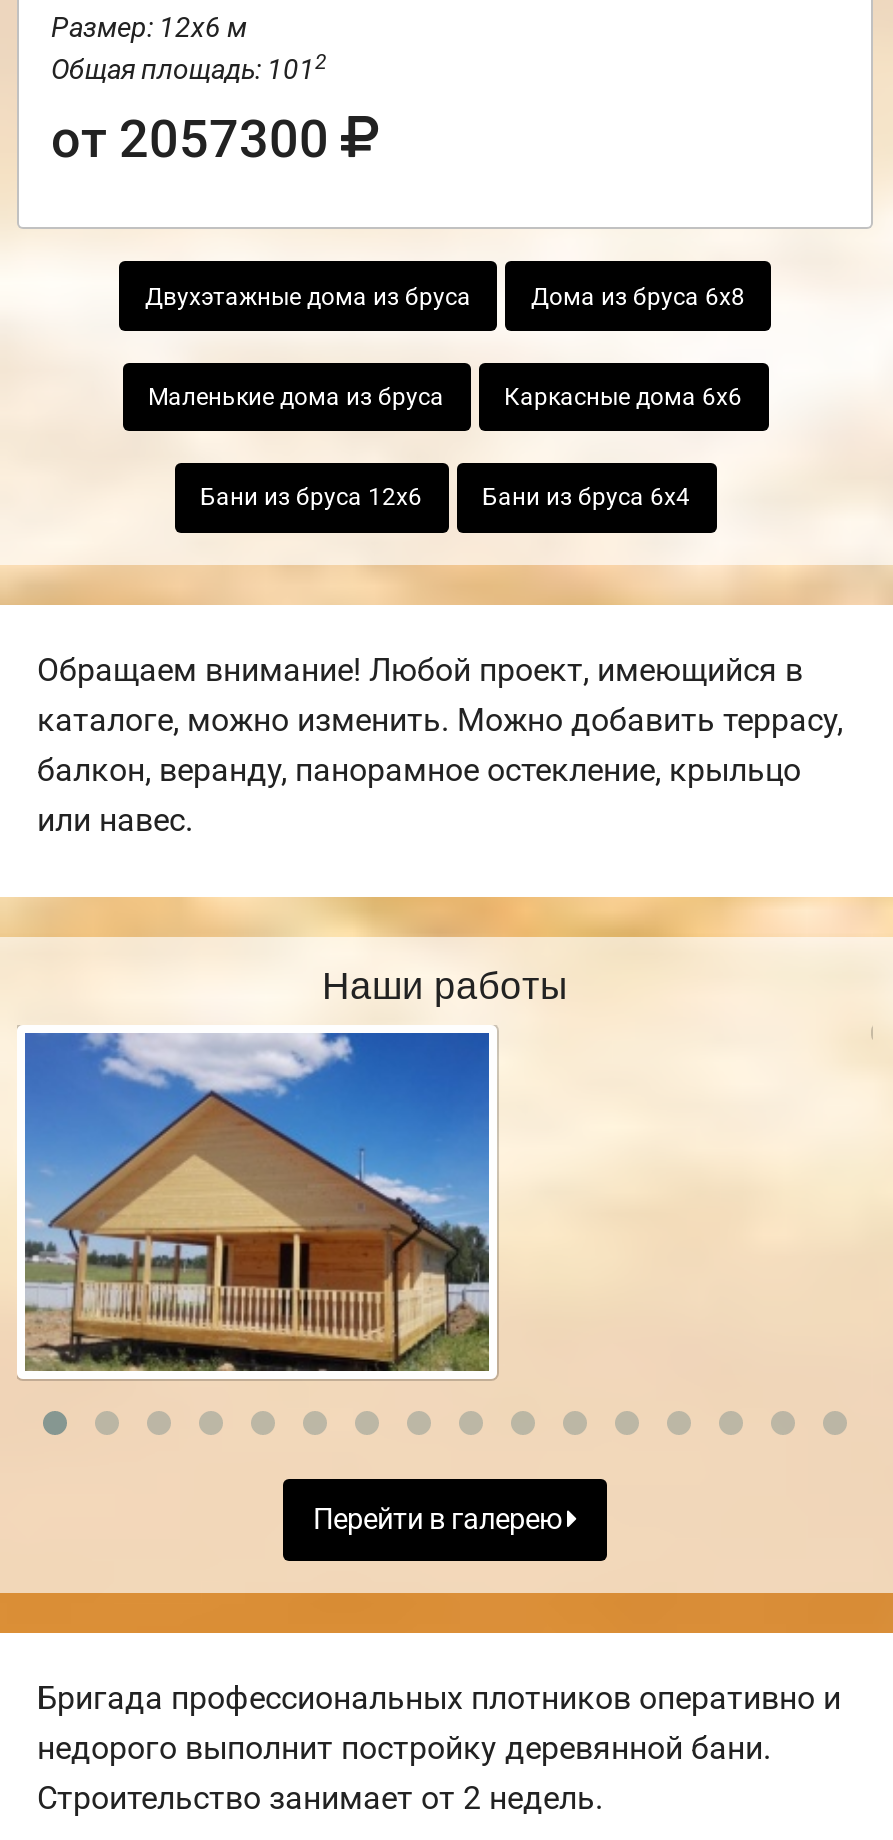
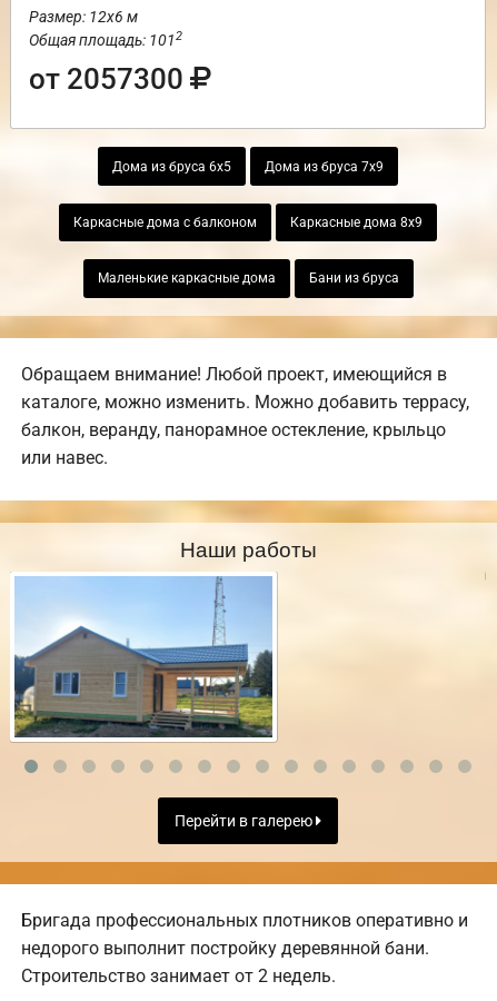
[145,282,745,310] Двухэтажные дома из бруса | Дома из бруса 6х8 -> [112,159,384,174] Дома из бруса 6х5 | Дома из бруса 7х9
[148,383,742,411] Маленькие дома из бруса | Каркасные дома 6х6 -> [73,215,423,230] Каркасные дома с балконом | Каркасные дома 8х9
[200,484,690,512] Бани из бруса 12х6 | Бани из бруса 6х4 -> [97,271,399,286] Маленькие каркасные дома | Бани из бруса
[25,1033,489,1373] [image] -> [14,576,274,739] [image]

